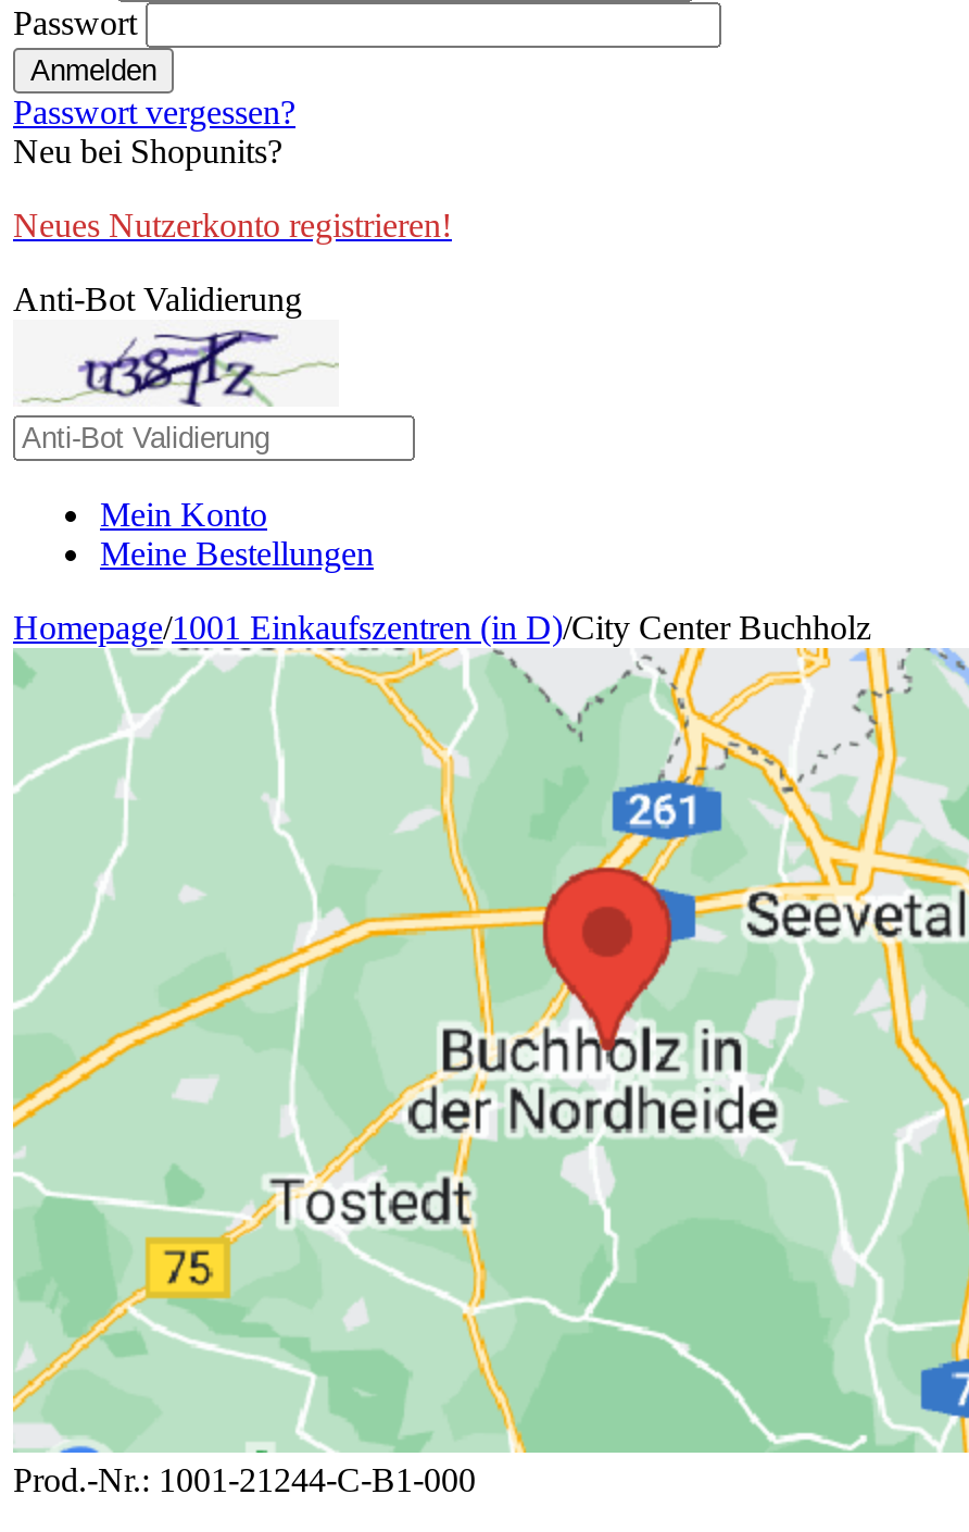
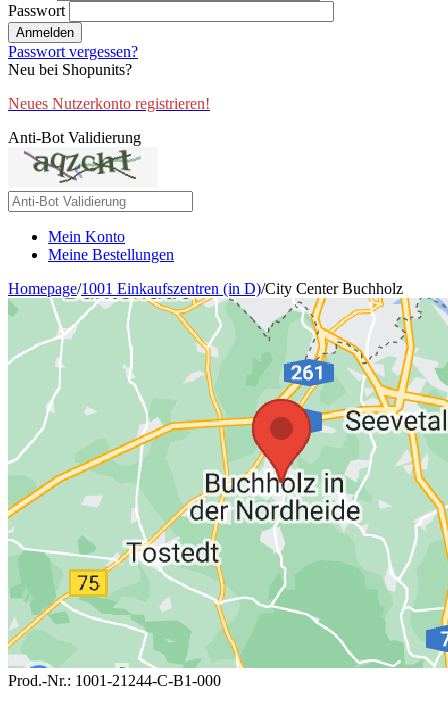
[22,326,339,409] [image] -> [17,149,153,187] [image]

